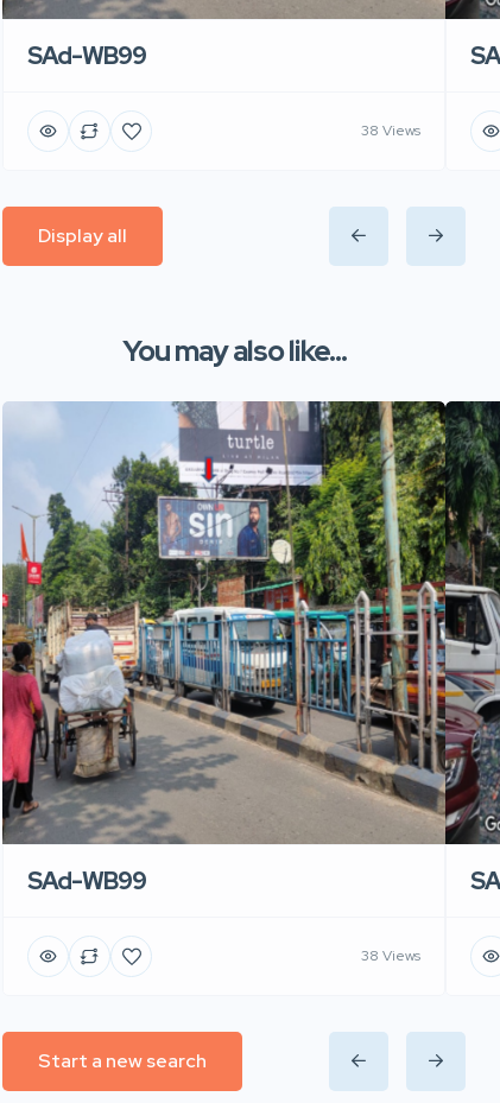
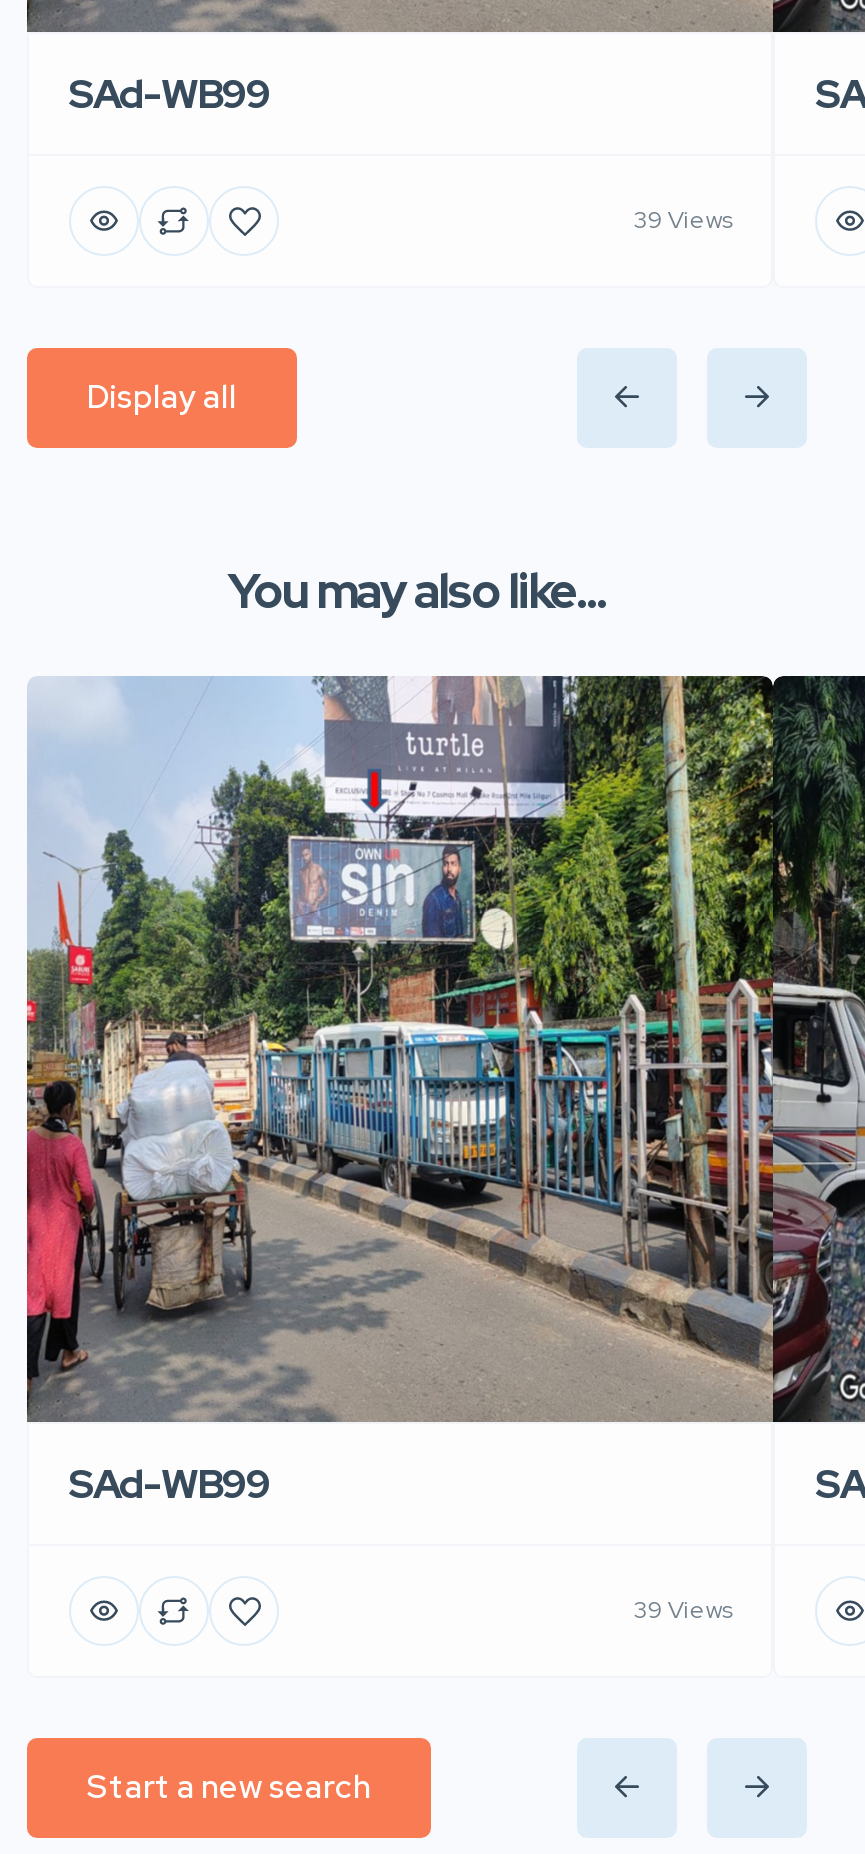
[361,122,421,141] 38 Views -> [634,205,732,237] 39 Views
[361,947,421,966] 38 Views -> [634,1595,732,1627] 39 Views

